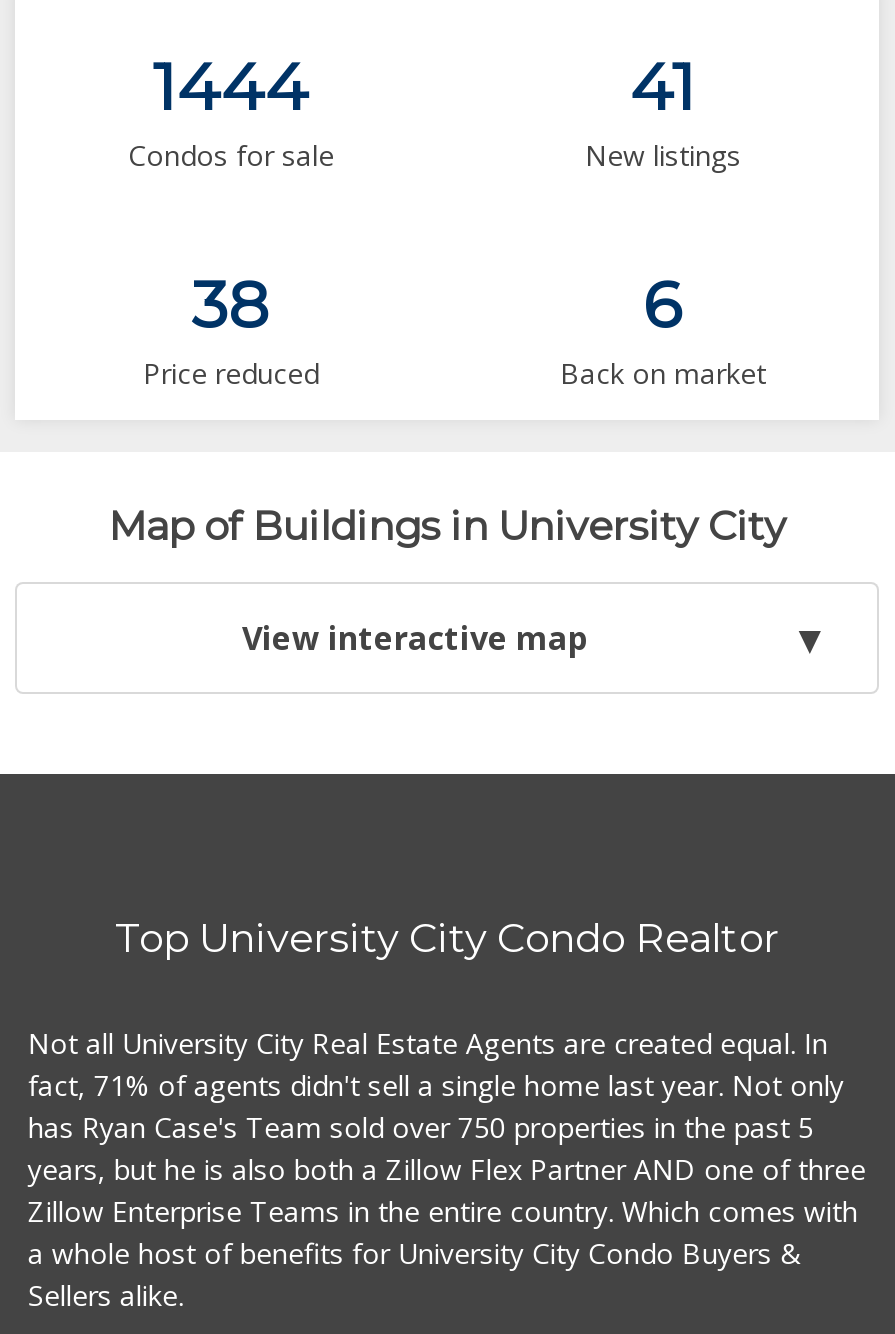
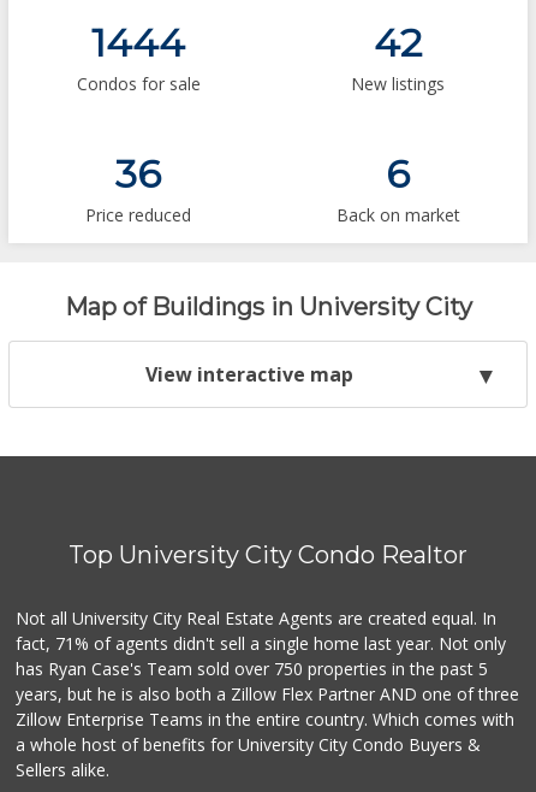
[630,48,696,126] 41 -> [374,19,422,66] 42
[192,266,270,344] 38 -> [115,150,161,197] 36

